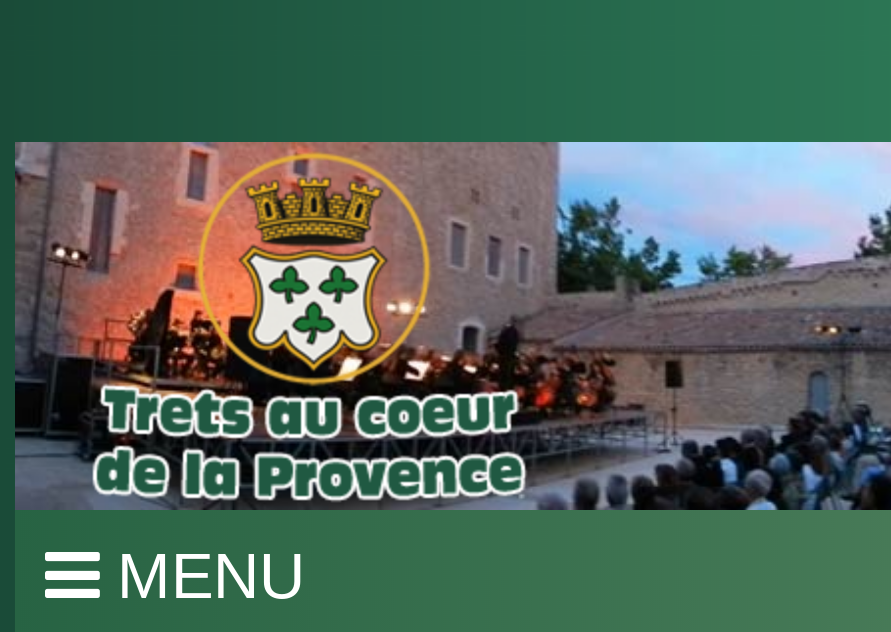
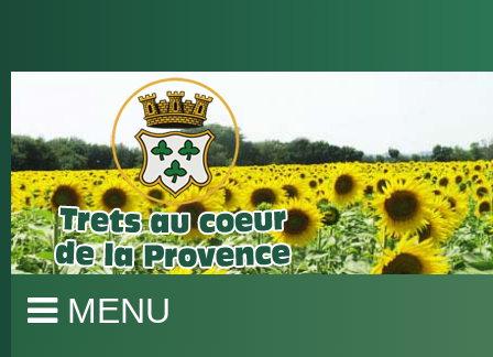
[15,140,885,512] [image] -> [10,71,490,275] [image]

